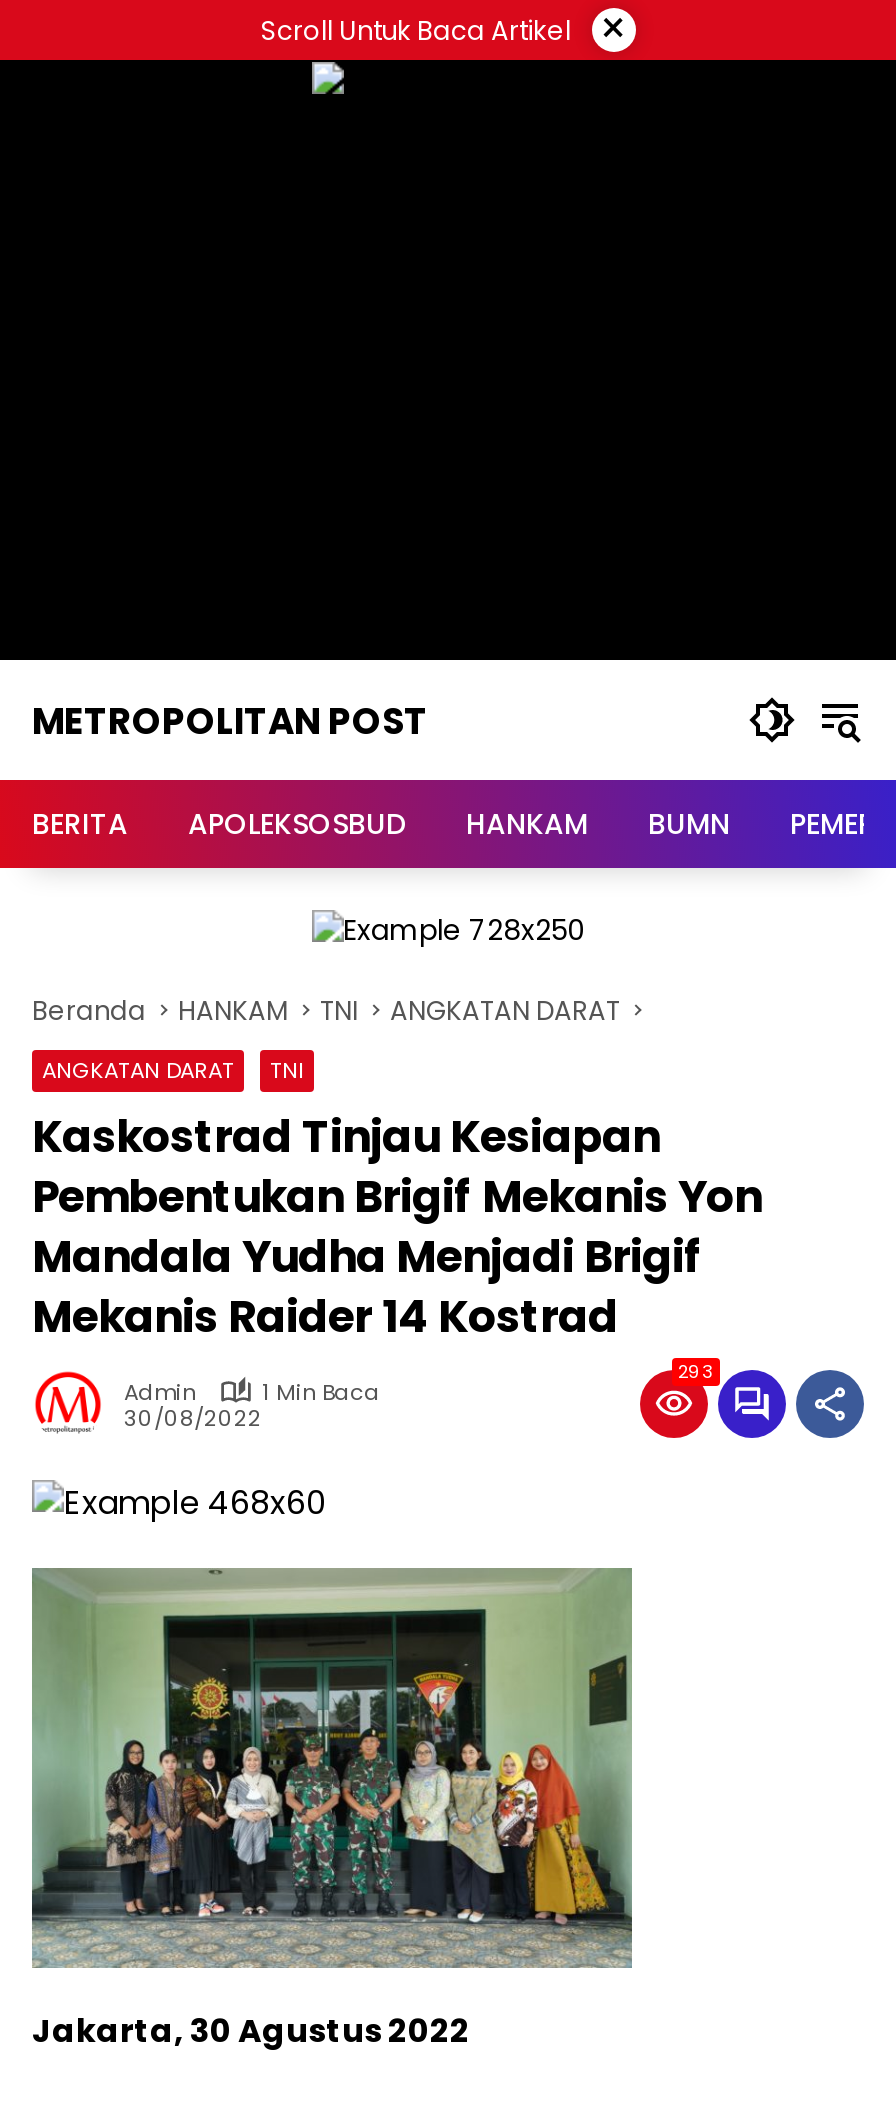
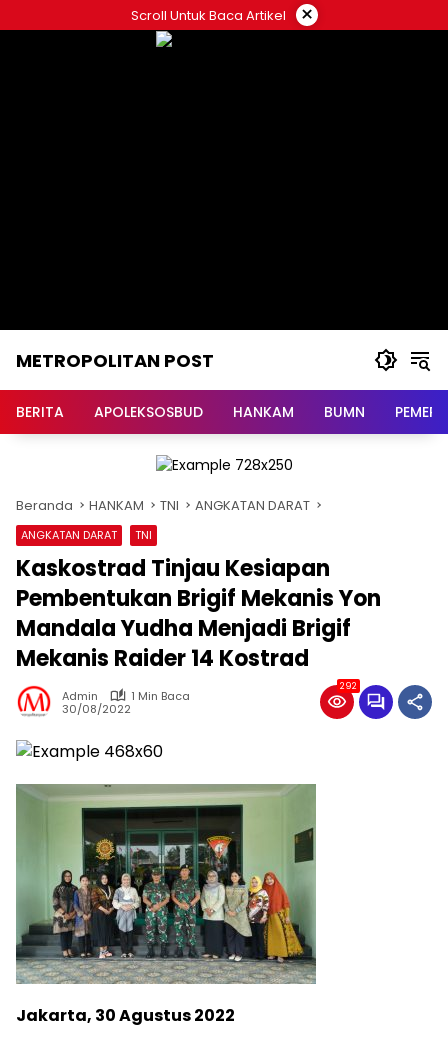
[678,1359,714,1383] 293 -> [340,680,357,692] 292

